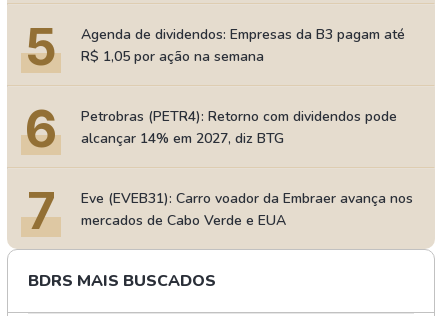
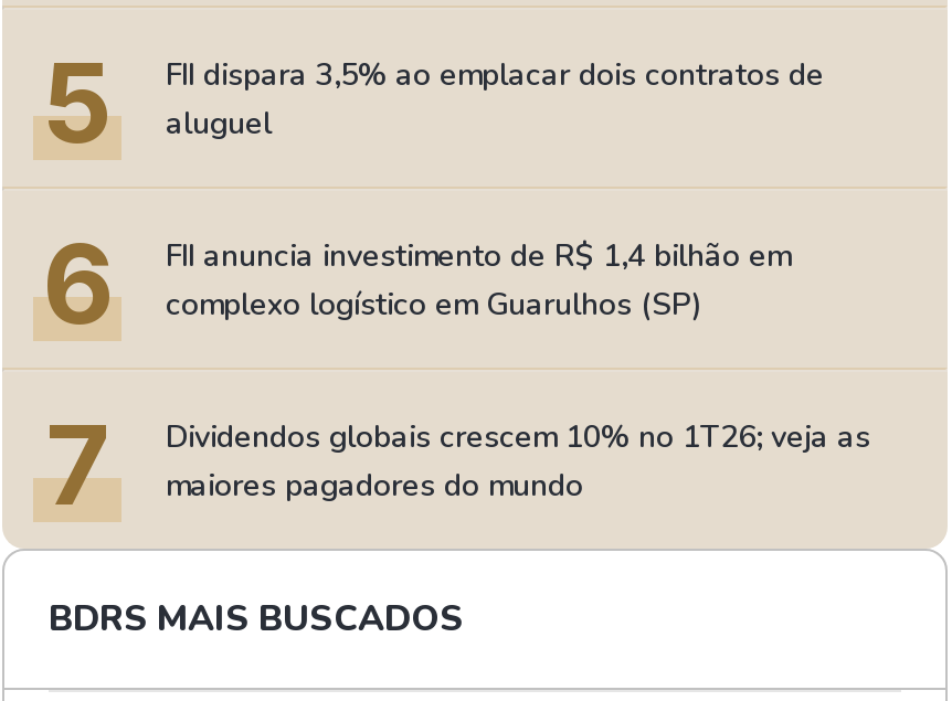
[81,25,405,66] Agenda de dividendos: Empresas da B3 pagam até | R$ 1,05 por ação na semana -> [166,54,824,145] FII dispara 3,5% ao emplacar dois contratos de | aluguel
[81,107,397,148] Petrobras (PETR4): Retorno com dividendos pode | alcançar 14% em 2027, diz BTG -> [166,235,791,326] FII anuncia investimento de R$ 1,4 bilhão em | complexo logístico em Guarulhos (SP)
[81,189,413,230] Eve (EVEB31): Carro voador da Embraer avança nos | mercados de Cabo Verde e EUA -> [166,416,870,507] Dividendos globais crescem 10% no 1T26; veja as | maiores pagadores do mundo

